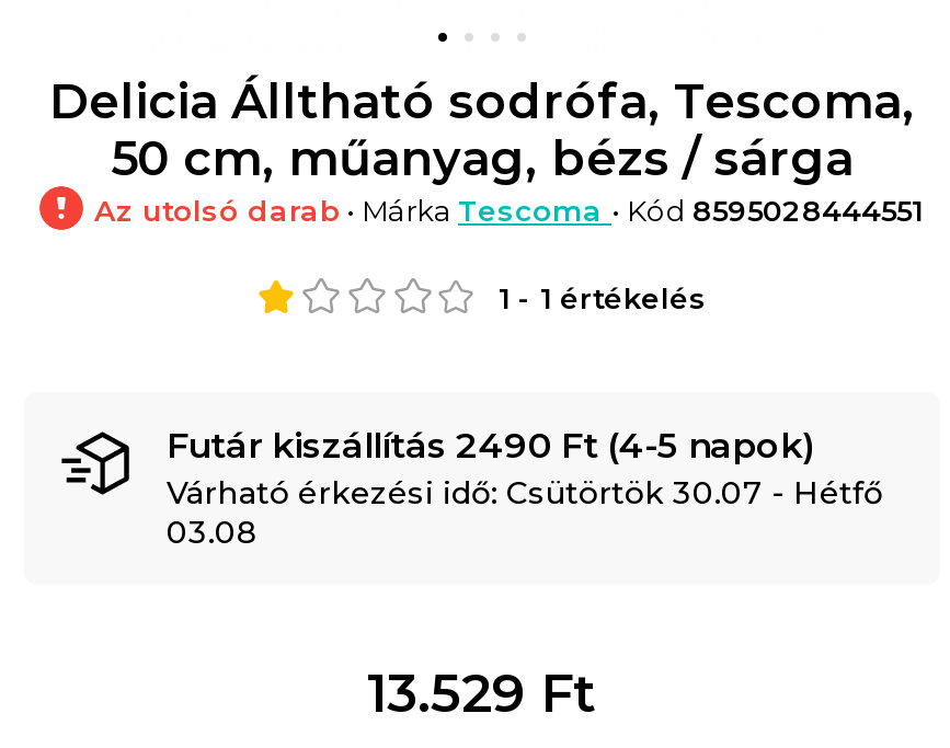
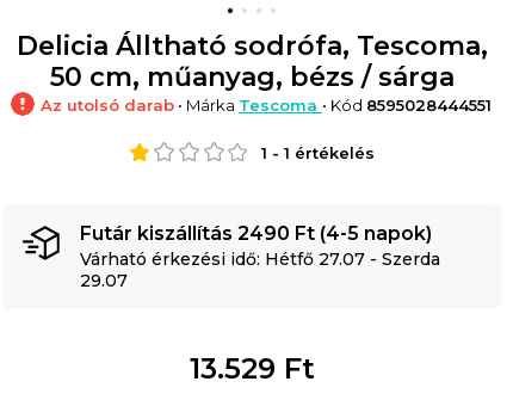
[167,472,883,511] Várható érkezési idő: Csütörtök 30.07 - Hétfő -> [80,248,440,269] Várható érkezési idő: Hétfő 27.07 - Szerda
[167,511,256,551] 03.08 -> [80,269,128,291] 29.07

